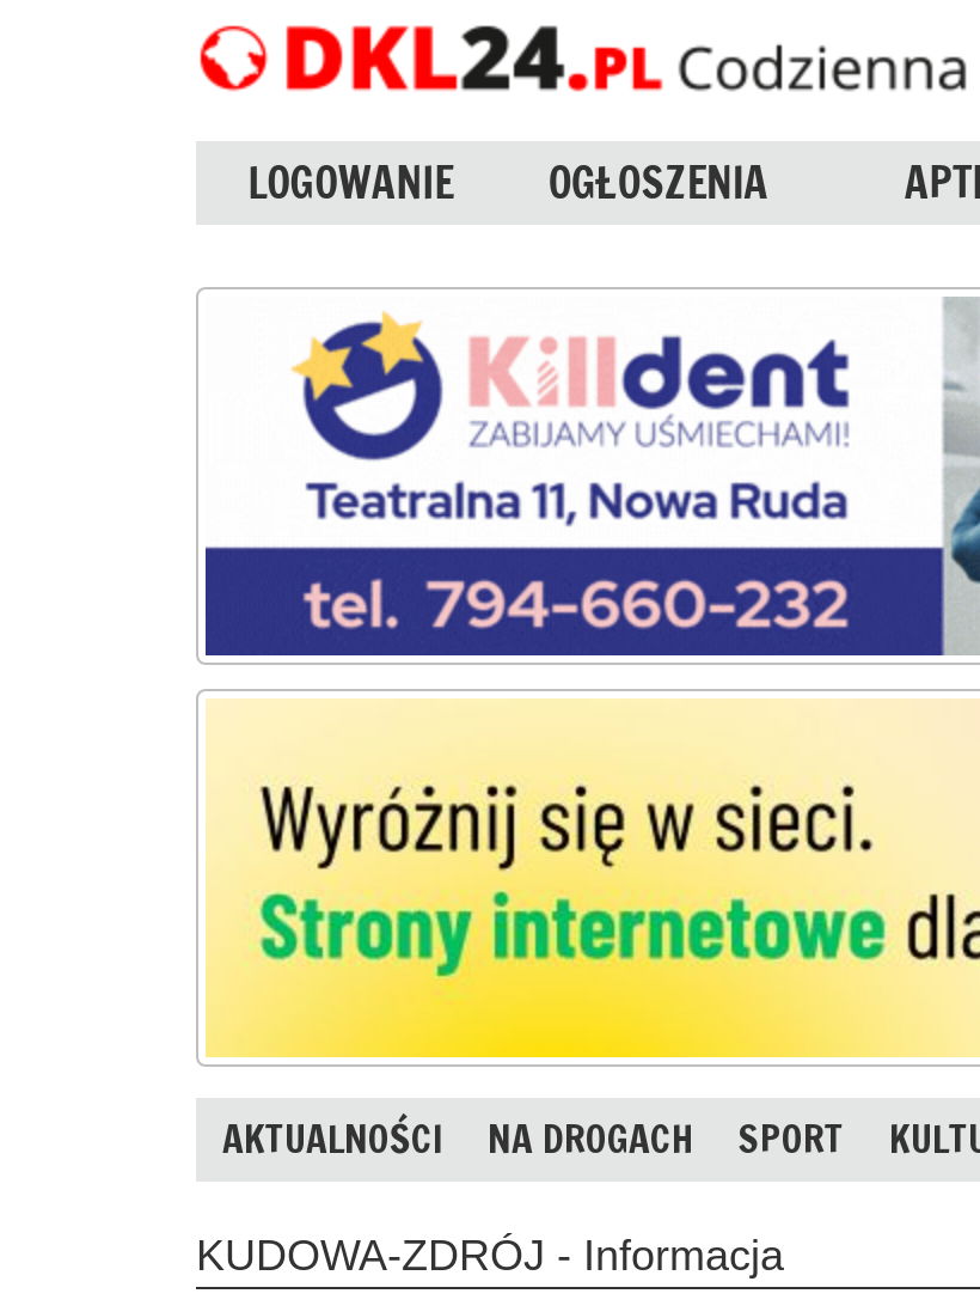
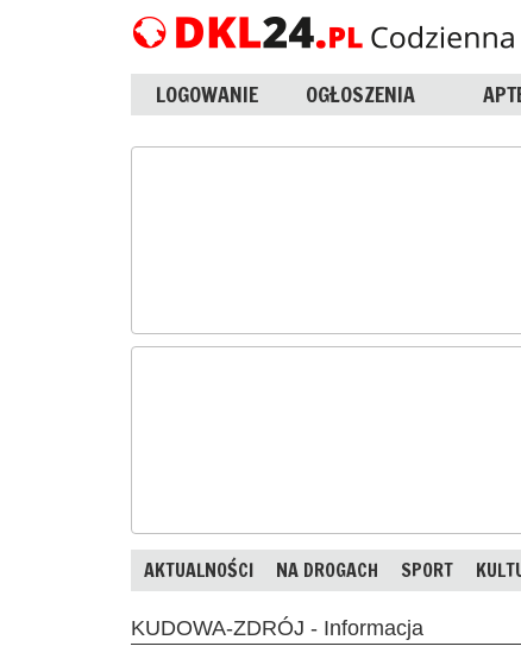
[203,297,973,658] [image] -> none
[203,698,973,1060] [image] -> none

